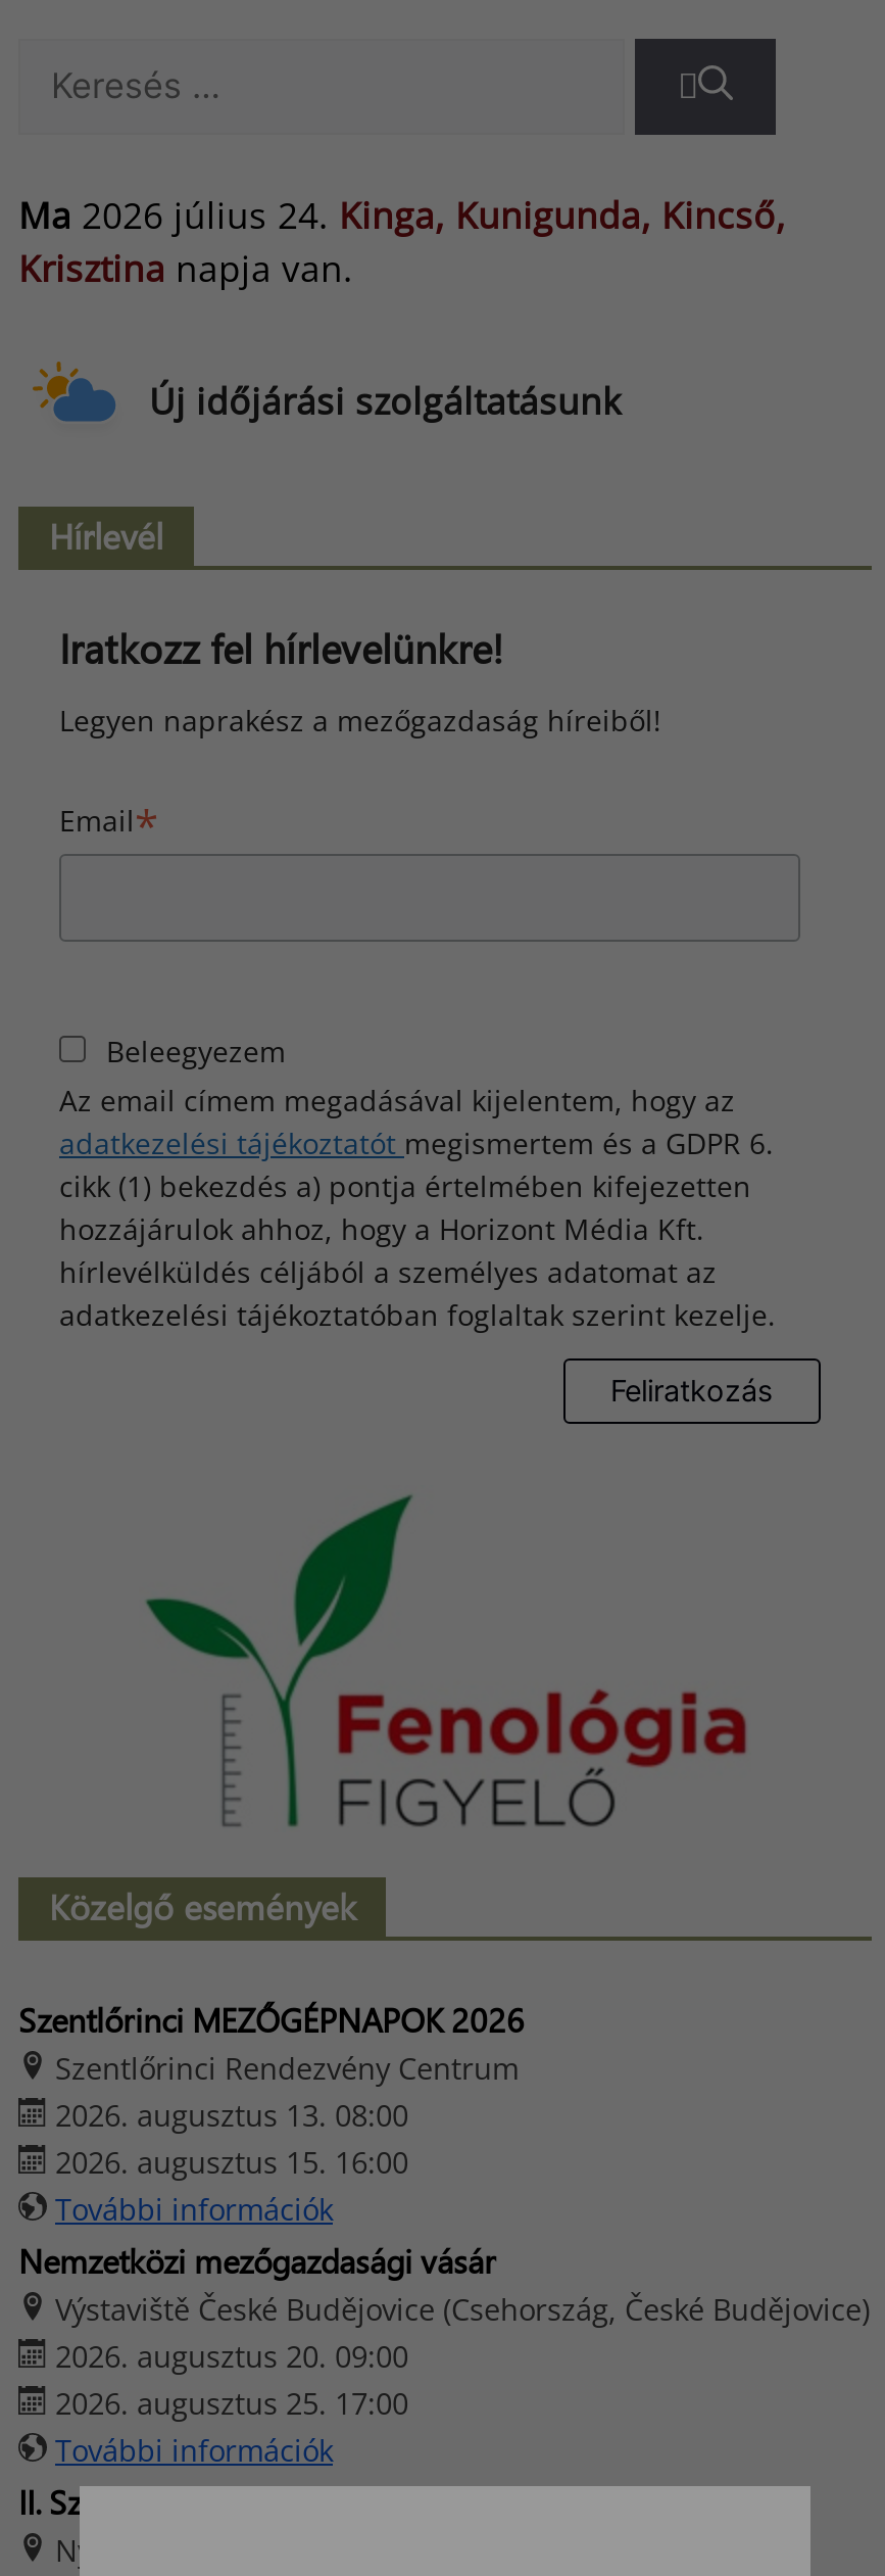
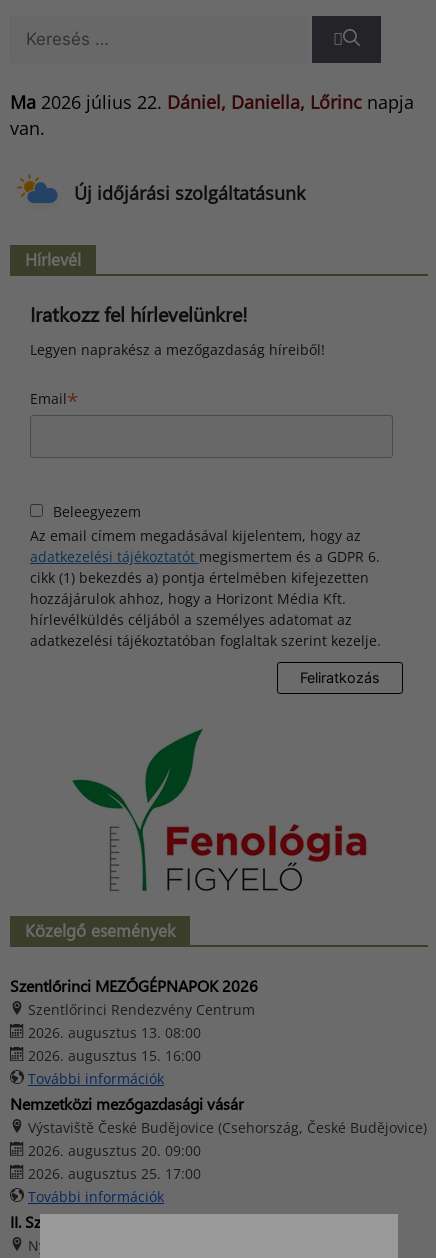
[18,190,786,292] Ma 2026 július 24. Kinga, Kunigunda, Kincső, | Krisztina napja van. -> [10,90,414,140] Ma 2026 július 22. Dániel, Daniella, Lőrinc napja | van.

